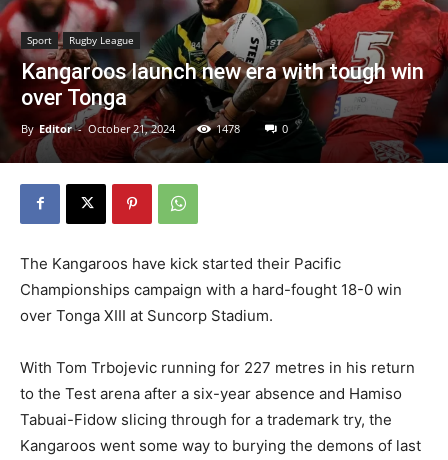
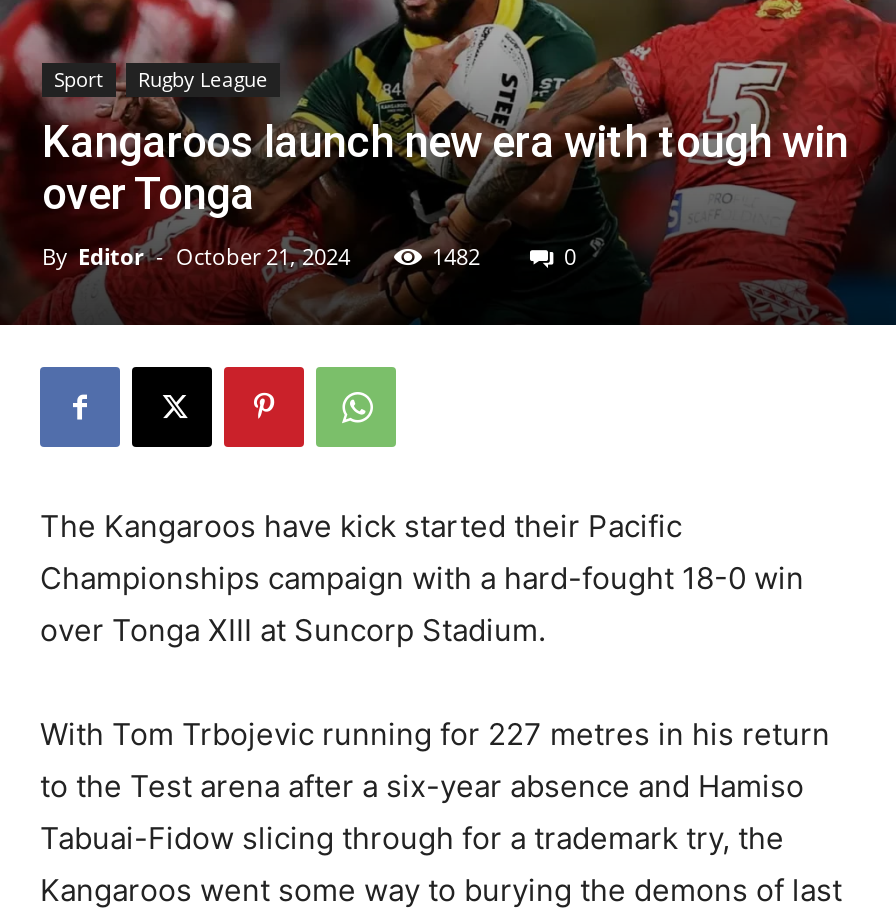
[216,121,240,136] 1478 -> [432,241,480,271] 1482

